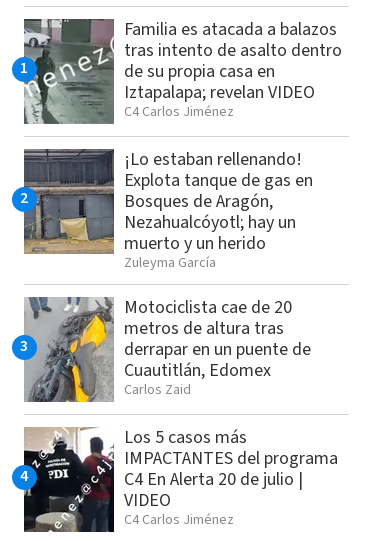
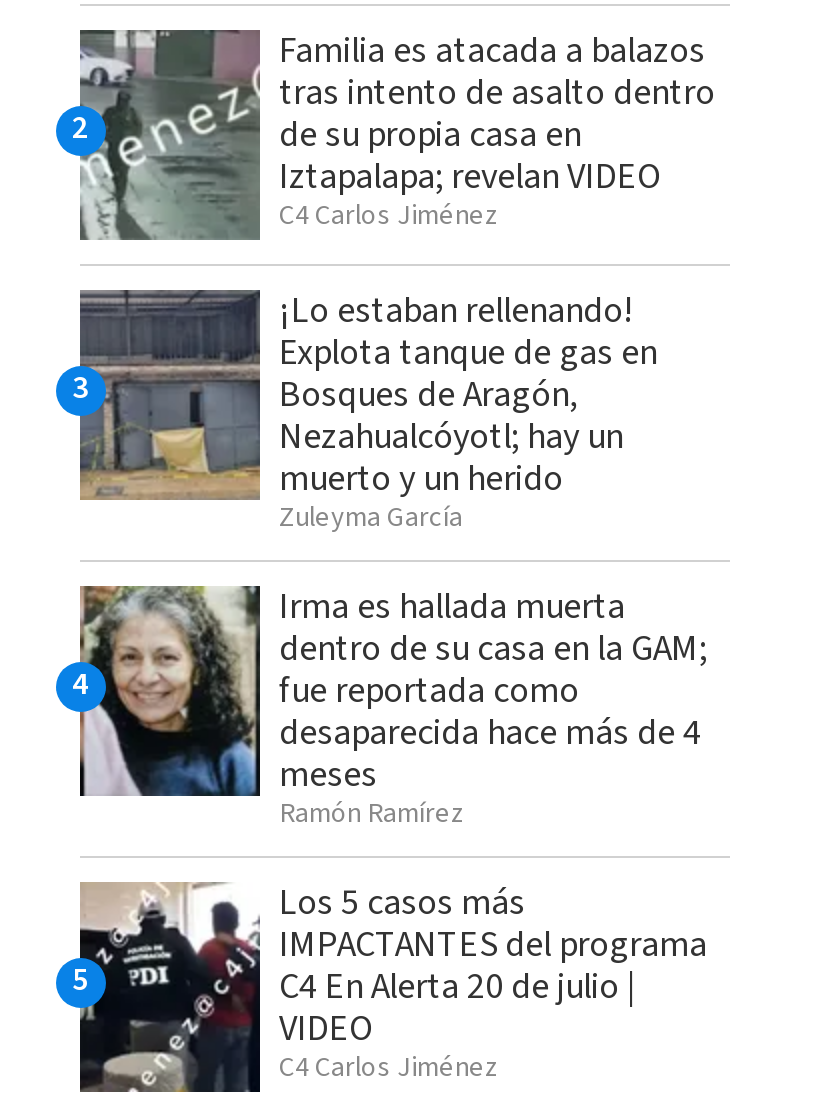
[21,295,310,403] [image] | Motociclista cae de 20 | metros de altura tras | derrapar en un puente de | Cuautitlán, Edomex | Carlos Zaid -> [72,582,707,834] [image] | Irma es hallada muerta | dentro de su casa en la GAM; | fue reportada como | desaparecida hace más de 4 | meses | Ramón Ramírez

